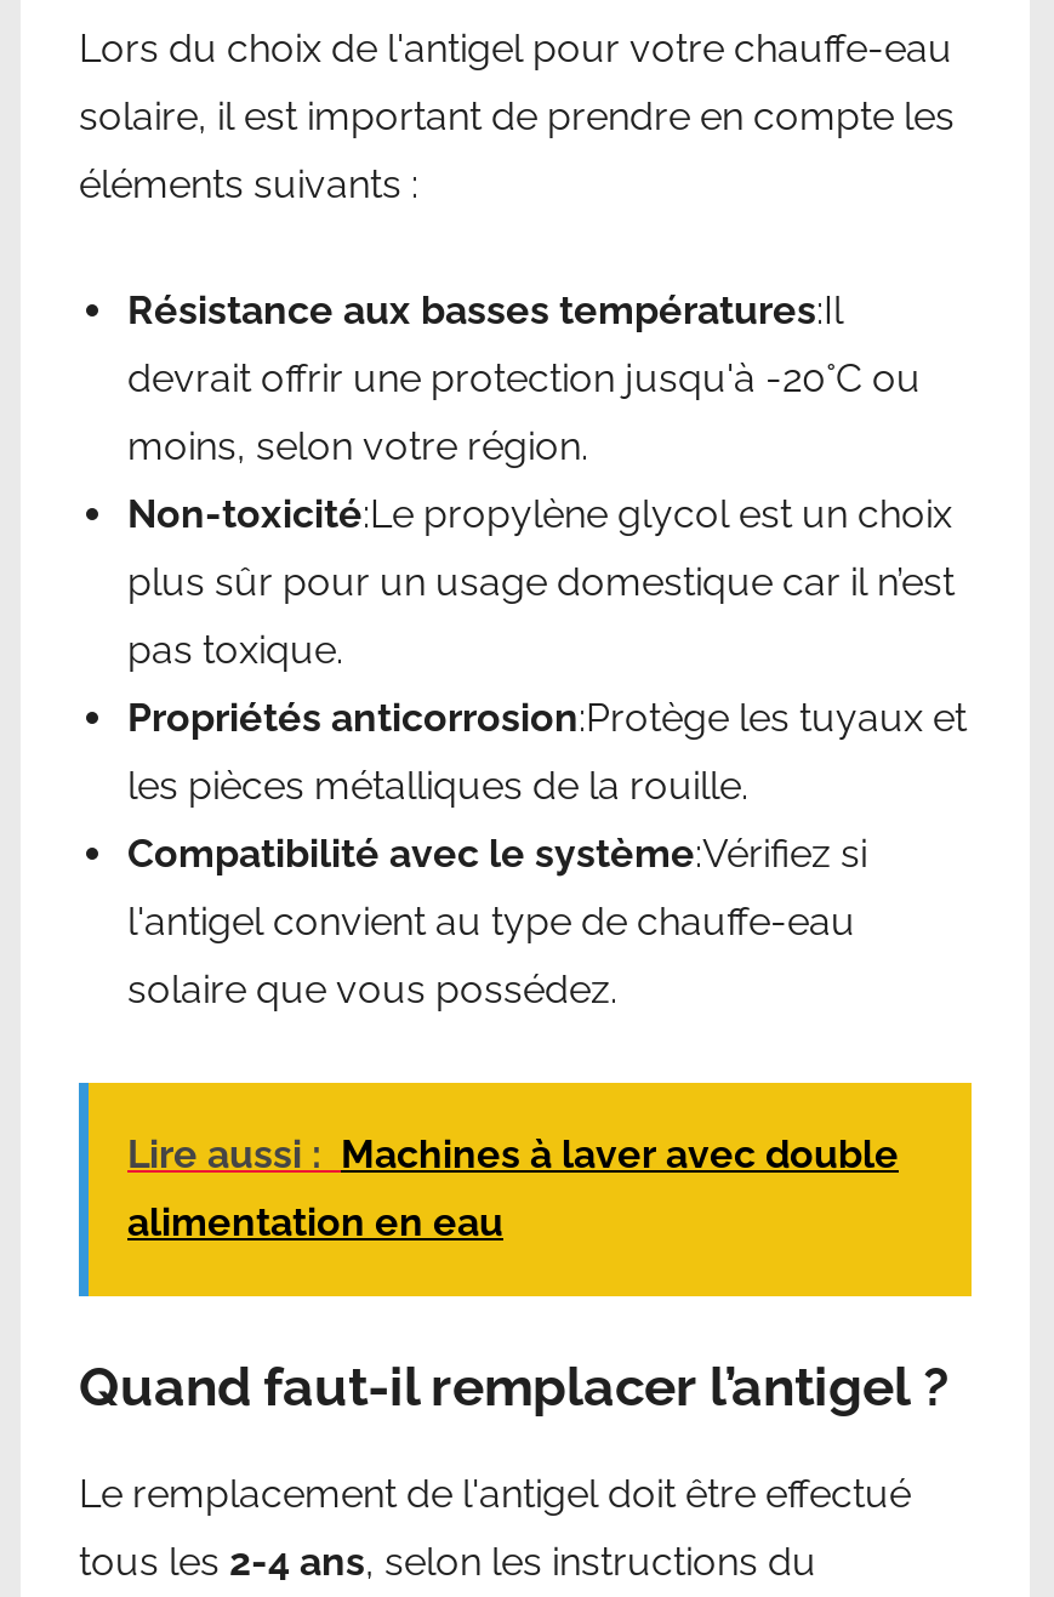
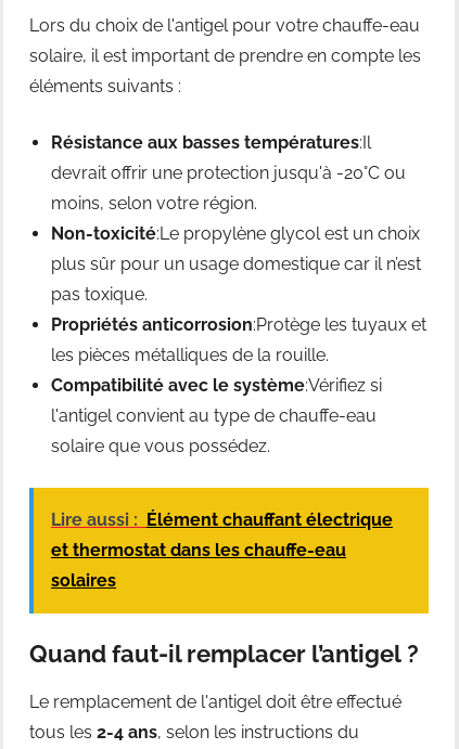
[127,1130,899,1244] Lire aussi : Machines à laver avec double | alimentation en eau -> [51,509,393,590] Lire aussi : Élément chauffant électrique | et thermostat dans les chauffe-eau | solaires

